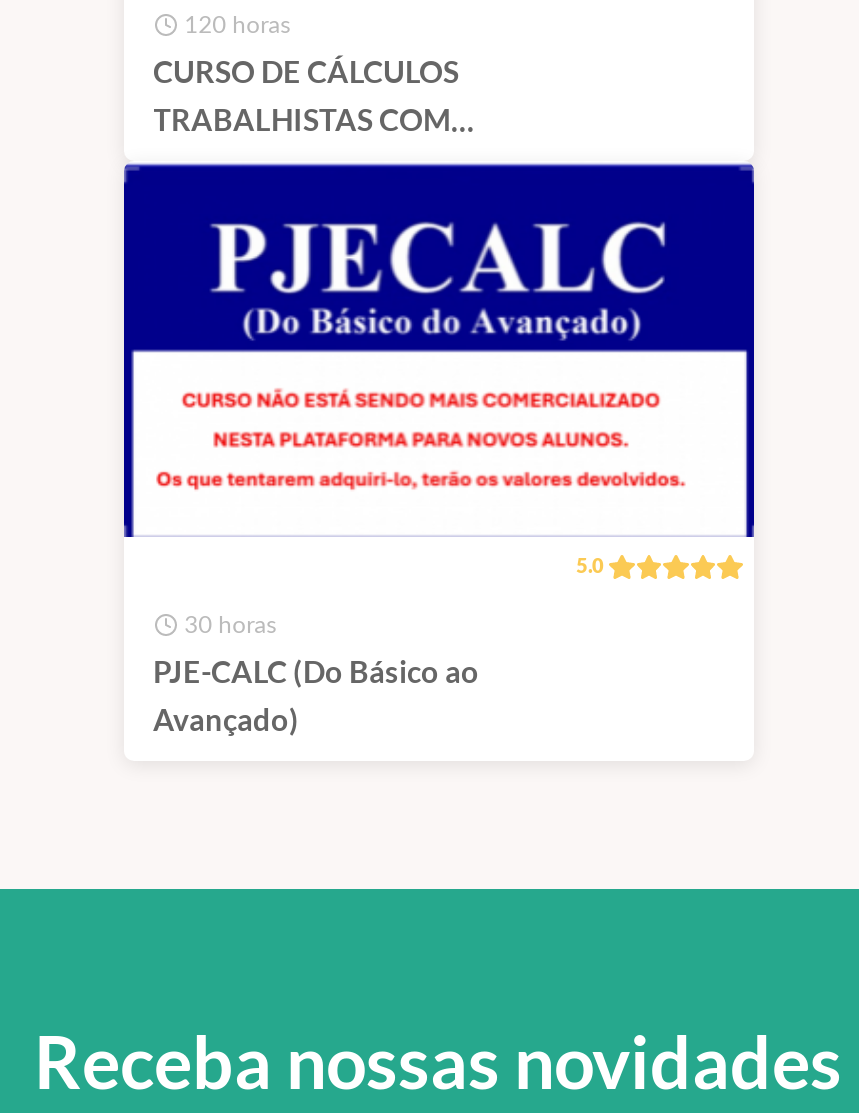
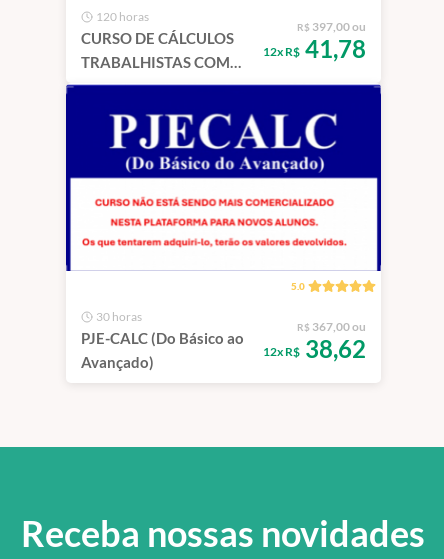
none -> [262,19,365,63] R$397,00 ou | 12x R$41,78
none -> [262,319,365,363] R$367,00 ou | 12x R$38,62

